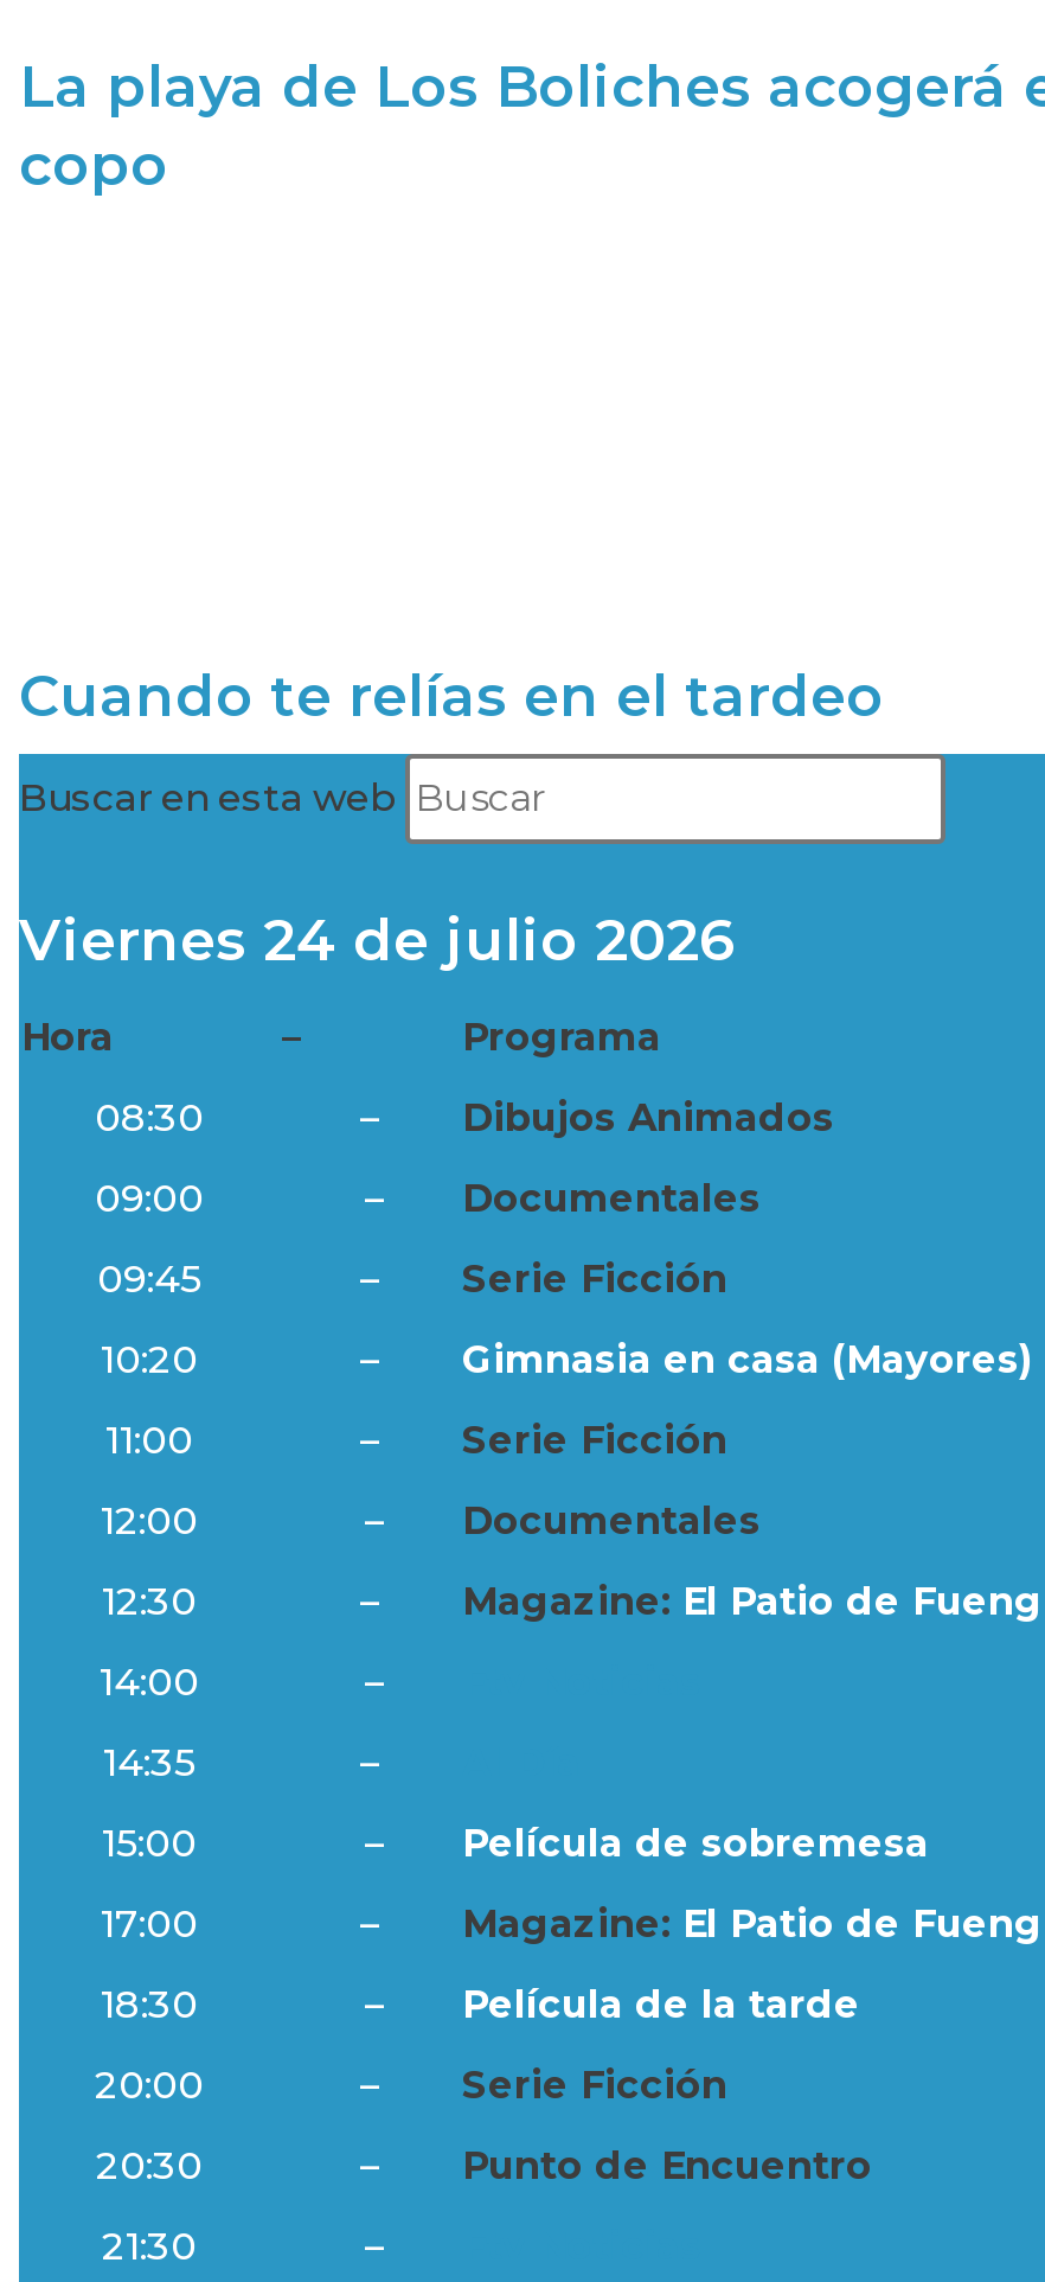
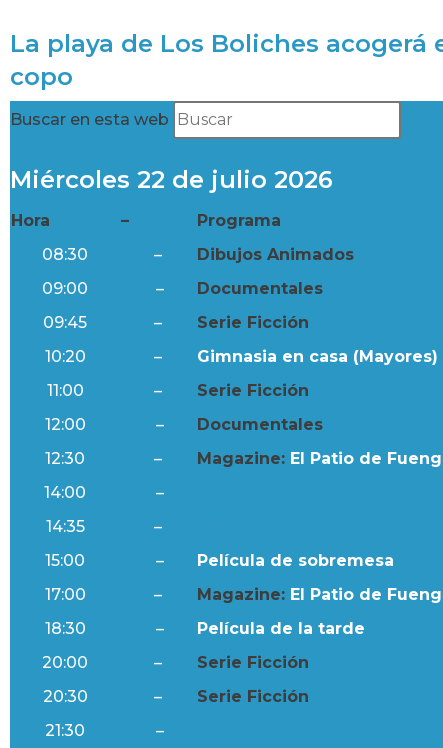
[19,661,884,729] Cuando te relías en el tardeo -> none
[19,905,735,973] Viernes 24 de julio 2026 -> [10,165,333,194] Miércoles 22 de julio 2026
[462,2142,872,2187] Punto de Encuentro -> [197,687,309,706] Serie Ficción

